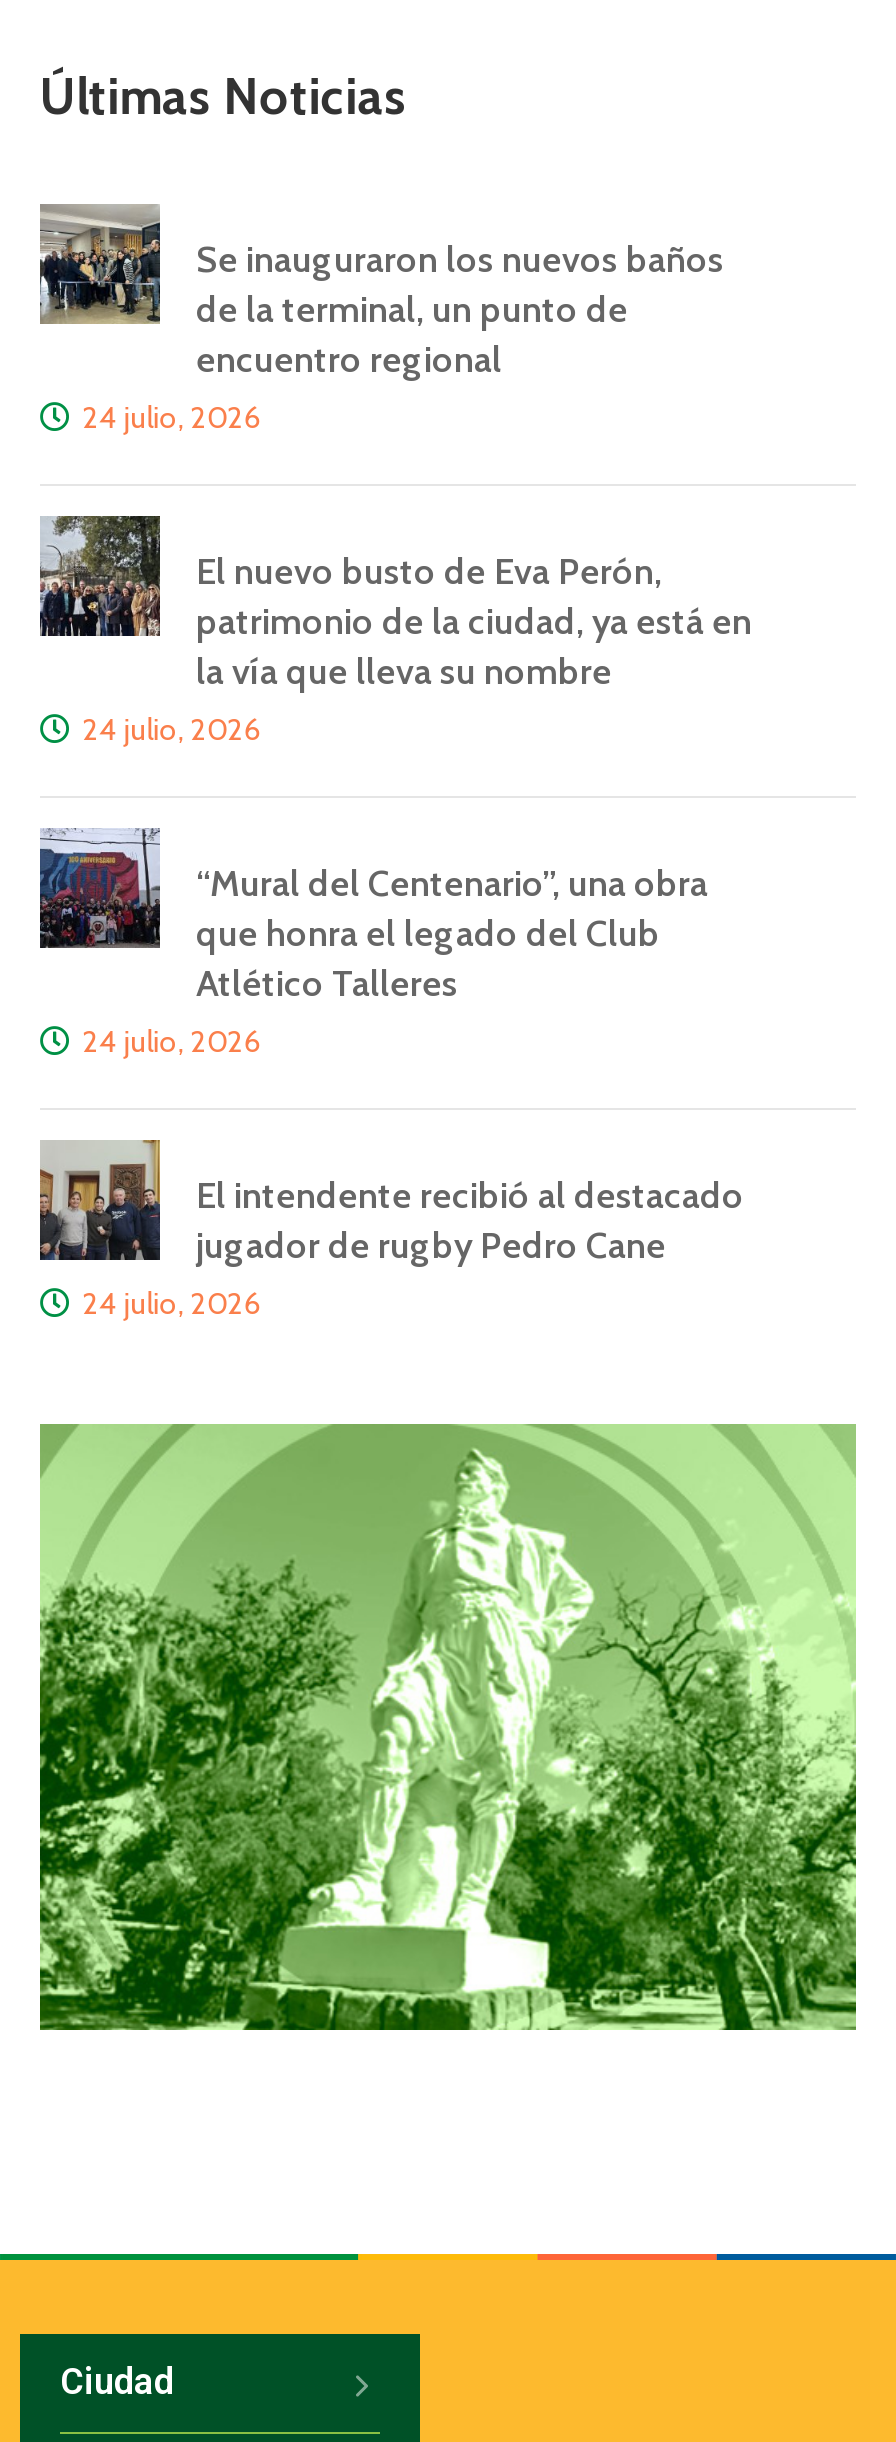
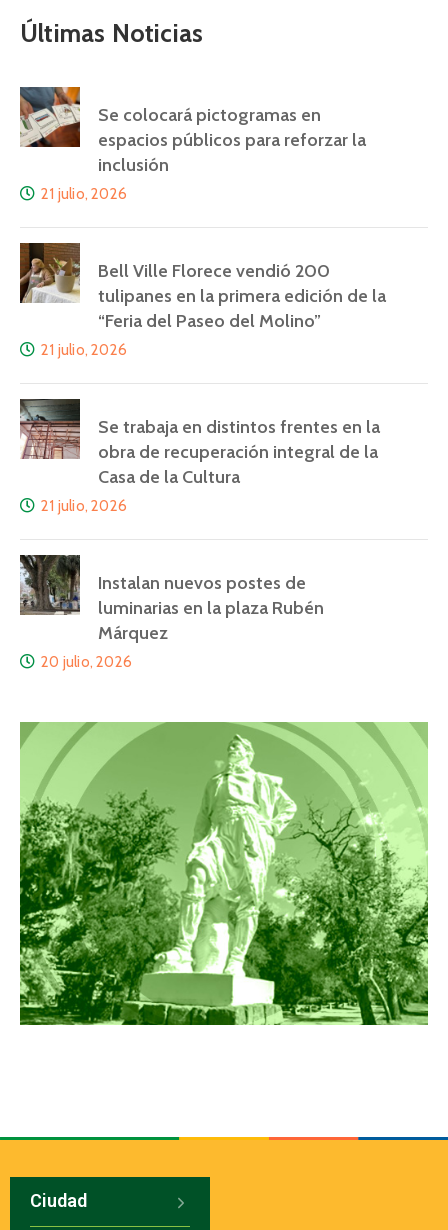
[40,204,724,436] [image] | Se inauguraron los nuevos baños | de la terminal, un punto de | encuentro regional | 24 julio, 2026 -> [20,86,366,203] [image] | Se colocará pictogramas en | espacios públicos para reforzar la | inclusión | 21 julio, 2026
[38,516,752,748] [image] | El nuevo busto de Eva Perón, | patrimonio de la ciudad, ya está en | la vía que lleva su nombre | 24 julio, 2026 -> [19,242,386,359] [image] | Bell Ville Florece vendió 200 | tulipanes en la primera edición de la | “Feria del Paseo del Molino” | 21 julio, 2026
[38,828,708,1060] [image] | “Mural del Centenario”, una obra | que honra el legado del Club | Atlético Talleres | 24 julio, 2026 -> [19,398,380,515] [image] | Se trabaja en distintos frentes en la | obra de recuperación integral de la | Casa de la Cultura | 21 julio, 2026
[40,1140,744,1322] [image] | El intendente recibió al destacado | jugador de rugby Pedro Cane | 24 julio, 2026 -> [20,555,324,671] [image] | Instalan nuevos postes de | luminarias en la plaza Rubén | Márquez | 20 julio, 2026

